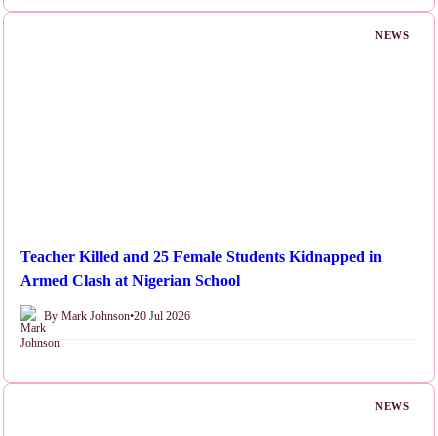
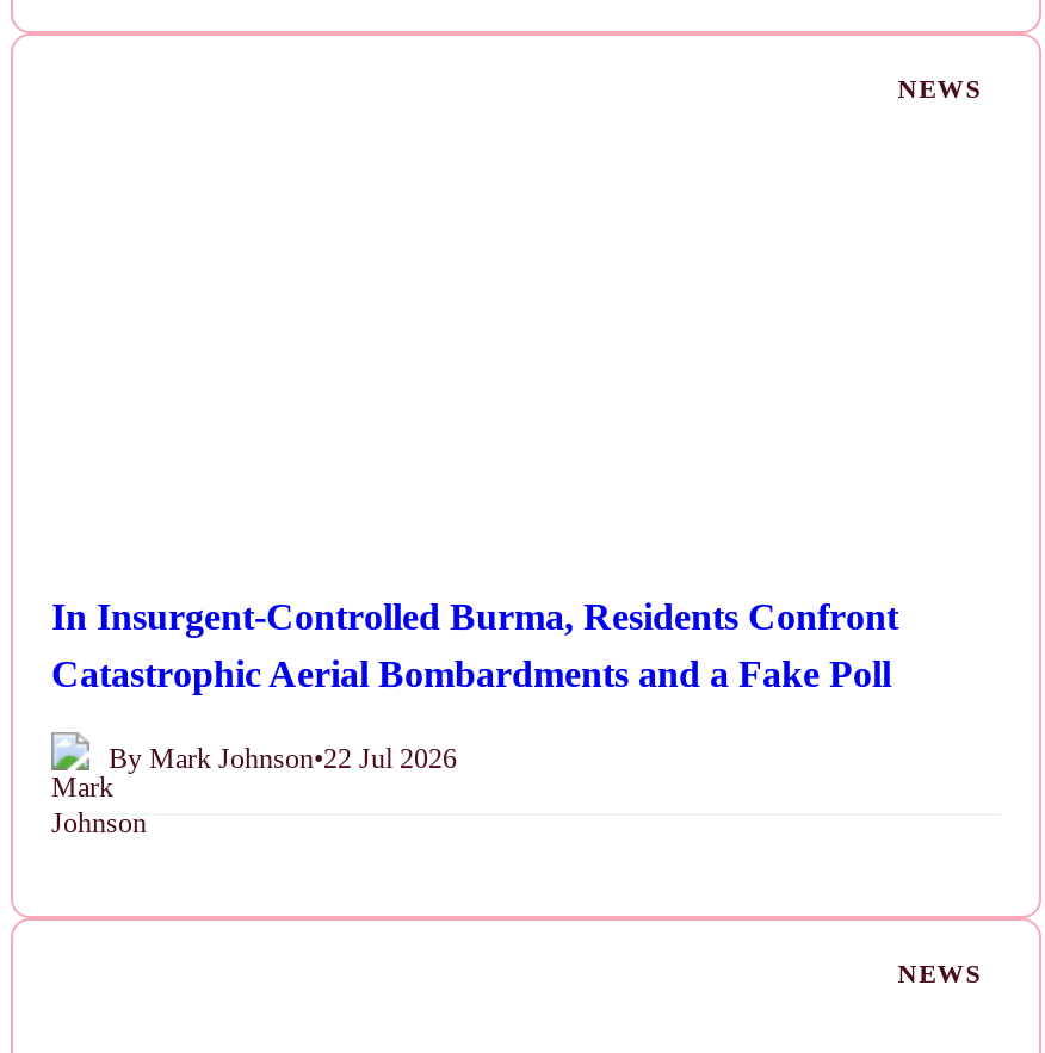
[20,248,382,289] Teacher Killed and 25 Female Students Kidnapped in | Armed Clash at Nigerian School -> [51,596,898,694] In Insurgent-Controlled Burma, Residents Confront | Catastrophic Aerial Bombardments and a Fake Poll
[44,309,190,323] By Mark Johnson•20 Jul 2026 -> [109,742,457,776] By Mark Johnson•22 Jul 2026

